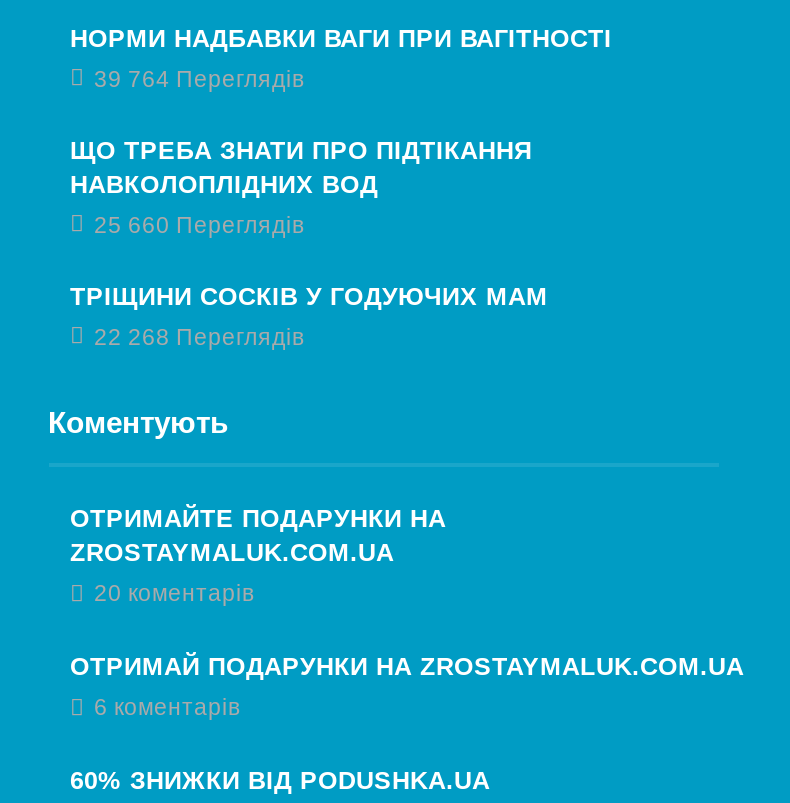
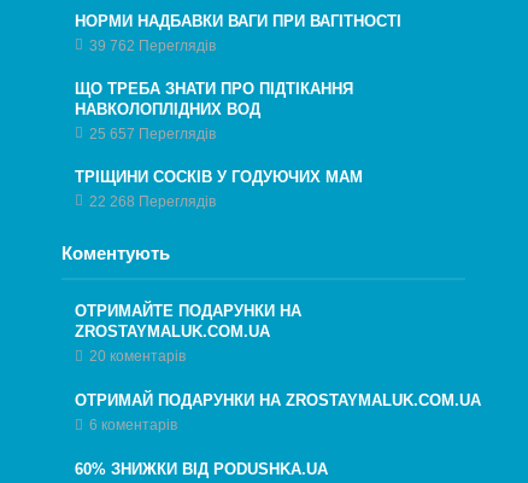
[94,65,304,91] 39 764 Переглядів -> [89,37,215,53] 39 762 Переглядів
[94,211,304,237] 25 660 Переглядів -> [89,125,215,141] 25 657 Переглядів

